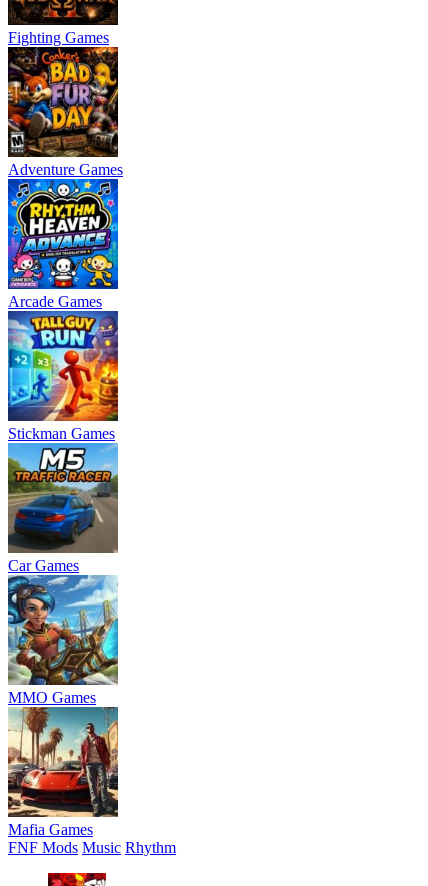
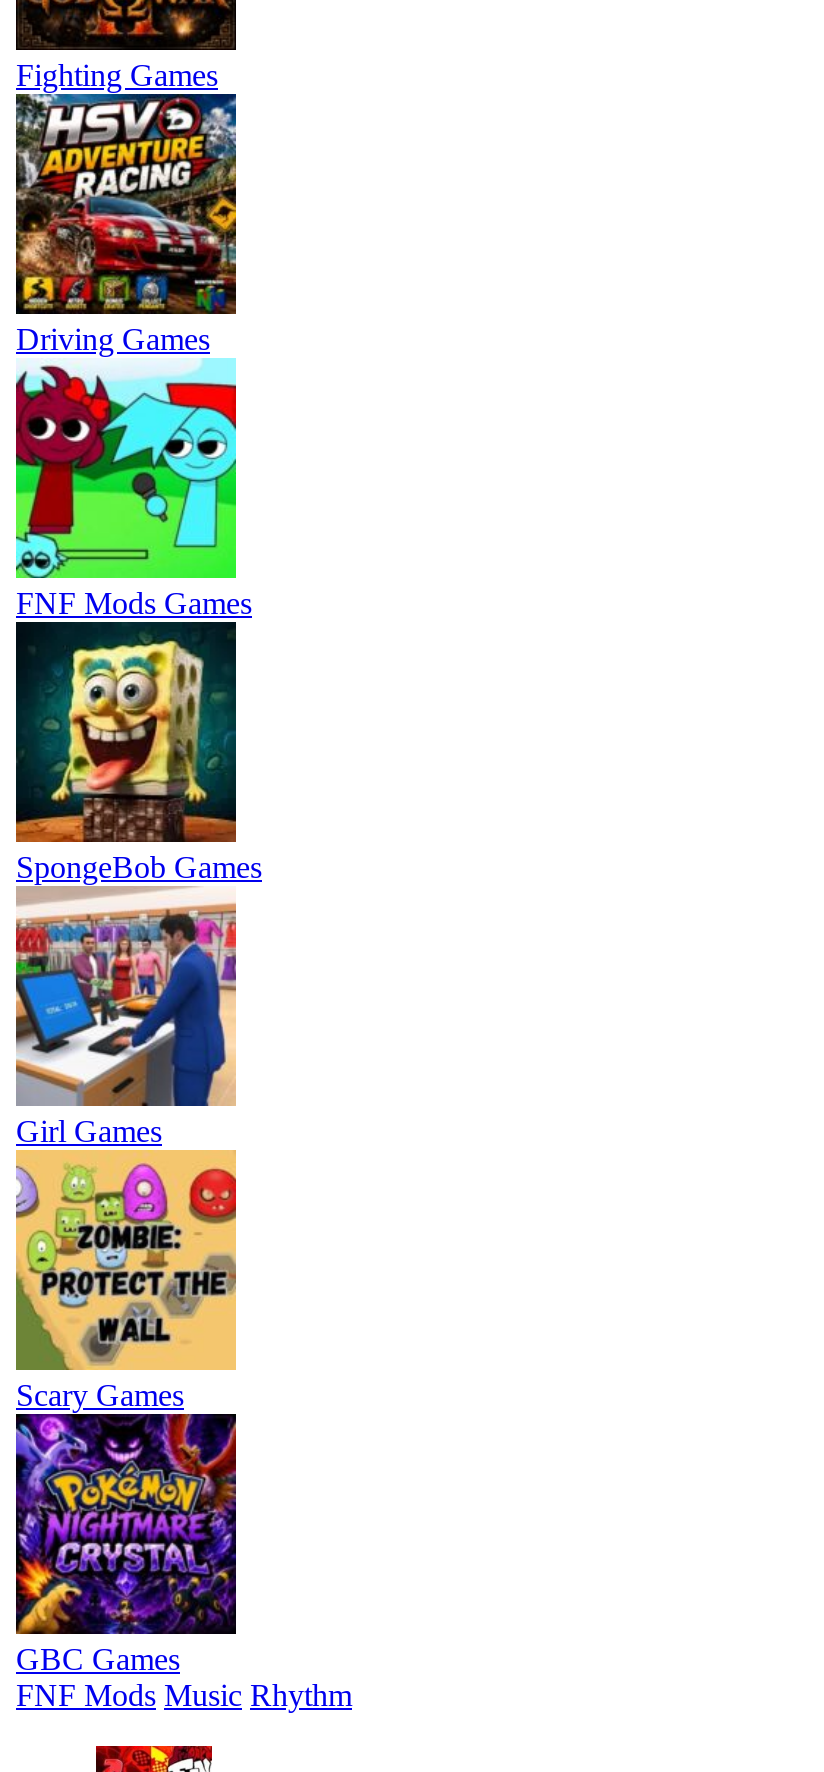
[7,46,123,178] [image] | Adventure Games -> [14,92,238,356] [image] | Driving Games
[7,186,119,310] [image] | Arcade Games -> [14,372,252,620] [image] | FNF Mods Games
[7,318,119,442] [image] | Stickman Games -> [14,636,262,884] [image] | SpongeBob Games
[7,450,119,574] [image] | Car Games -> [14,900,238,1148] [image] | Girl Games
[7,574,119,706] [image] | MMO Games -> [14,1148,238,1412] [image] | Scary Games
[7,707,119,838] [image] | Mafia Games -> [14,1414,238,1676] [image] | GBC Games

